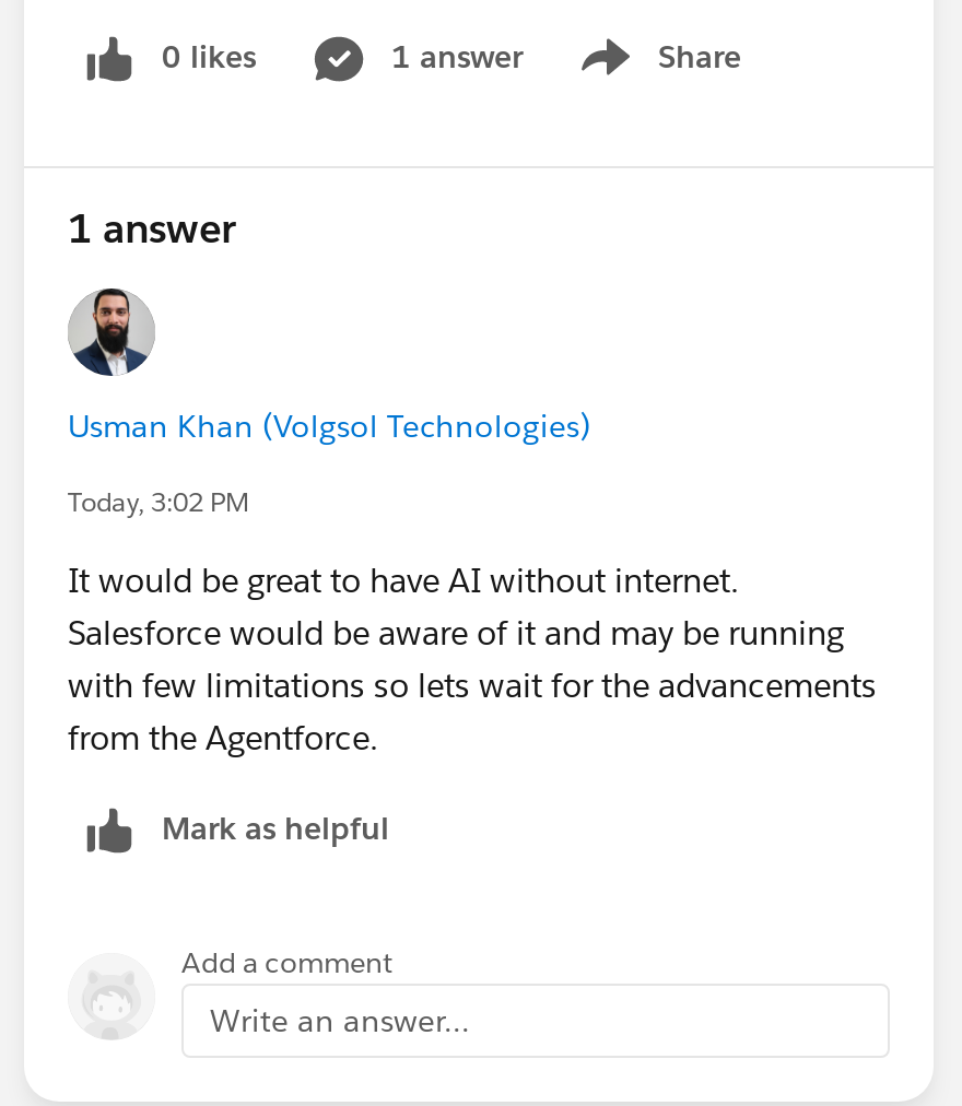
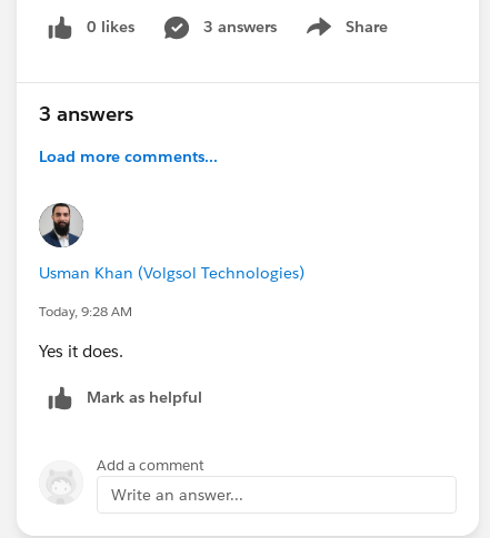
[391,37,523,76] 1 answer -> [203,16,277,36] 3 answers
[68,202,236,253] 1 answer -> [39,101,218,166] 3 answers | Load more comments...
moved [68,286,590,445] -> [39,202,304,282]: [image] | Usman Khan (Volgsol Technologies)
[68,482,249,519] Today, 3:02 PM -> [39,301,132,320] Today, 9:28 AM
[68,559,877,758] It would be great to have AI without internet. | Salesforce would be aware of it and may be running | with few limitations so lets wait for the advancements | from the Agentforce. -> [39,340,123,361] Yes it does.

